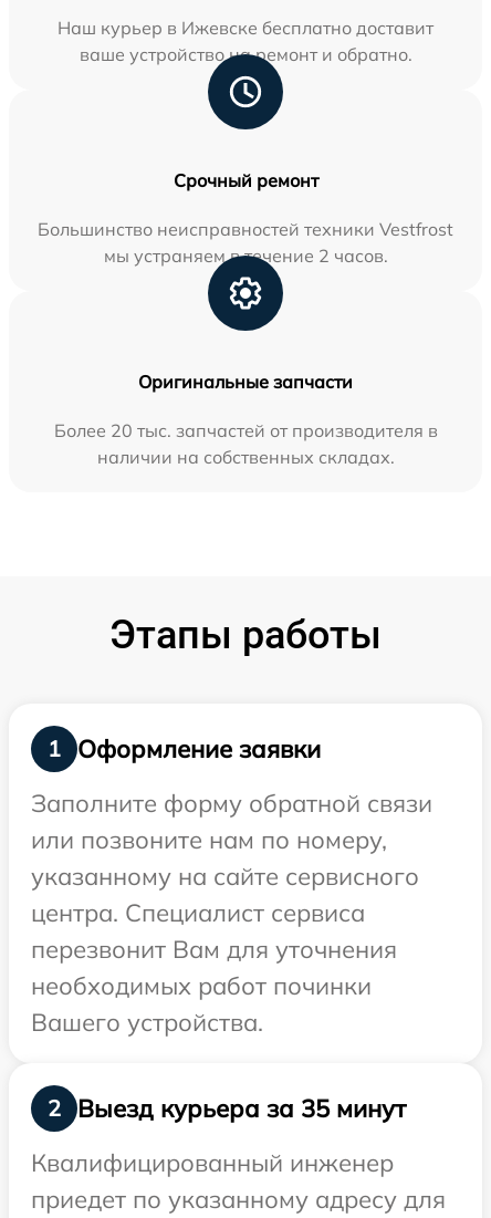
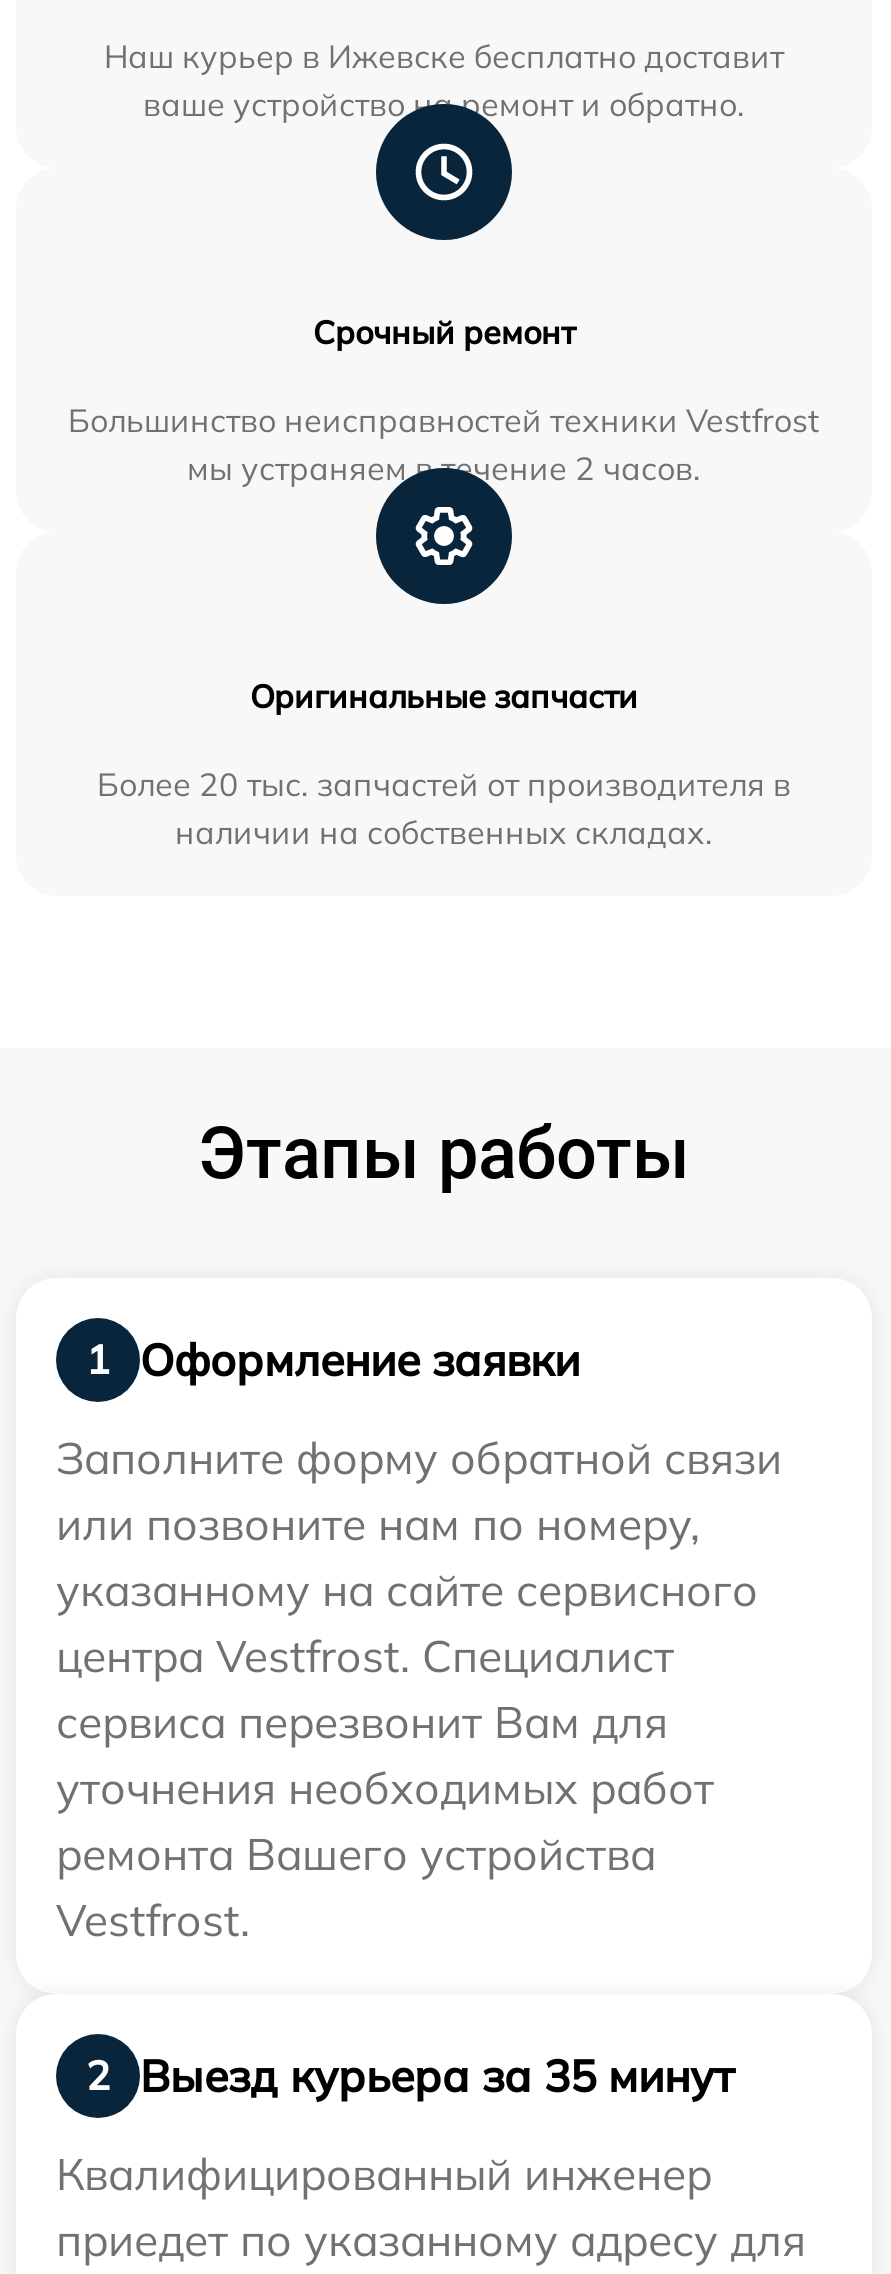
[31,898,397,1038] центра. Специалист сервиса | перезвонит Вам для уточнения | необходимых работ починки | Вашего устройства. -> [56,1629,714,1949] центра Vestfrost. Специалист | сервиса перезвонит Вам для | уточнения необходимых работ | ремонта Вашего устройства | Vestfrost.

